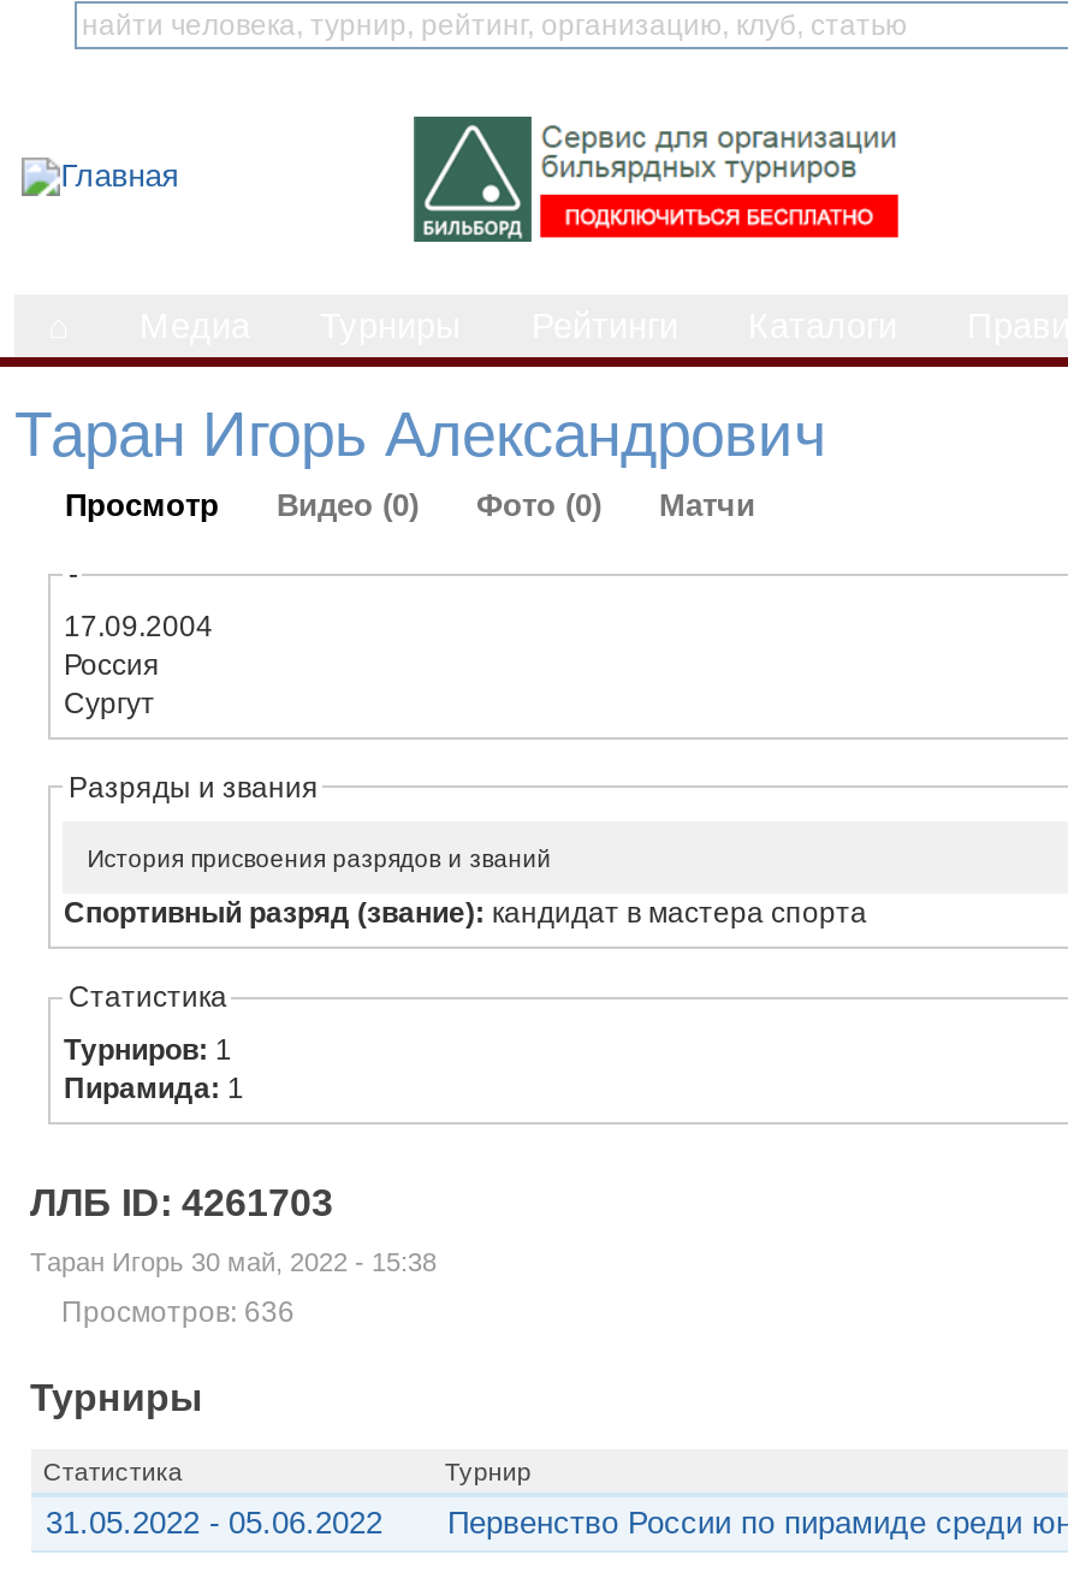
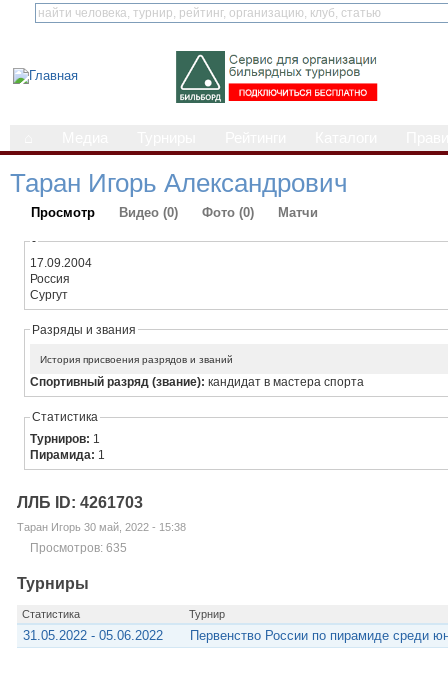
[61,1296,295,1329] Просмотров: 636 -> [29,541,126,555] Просмотров: 635

